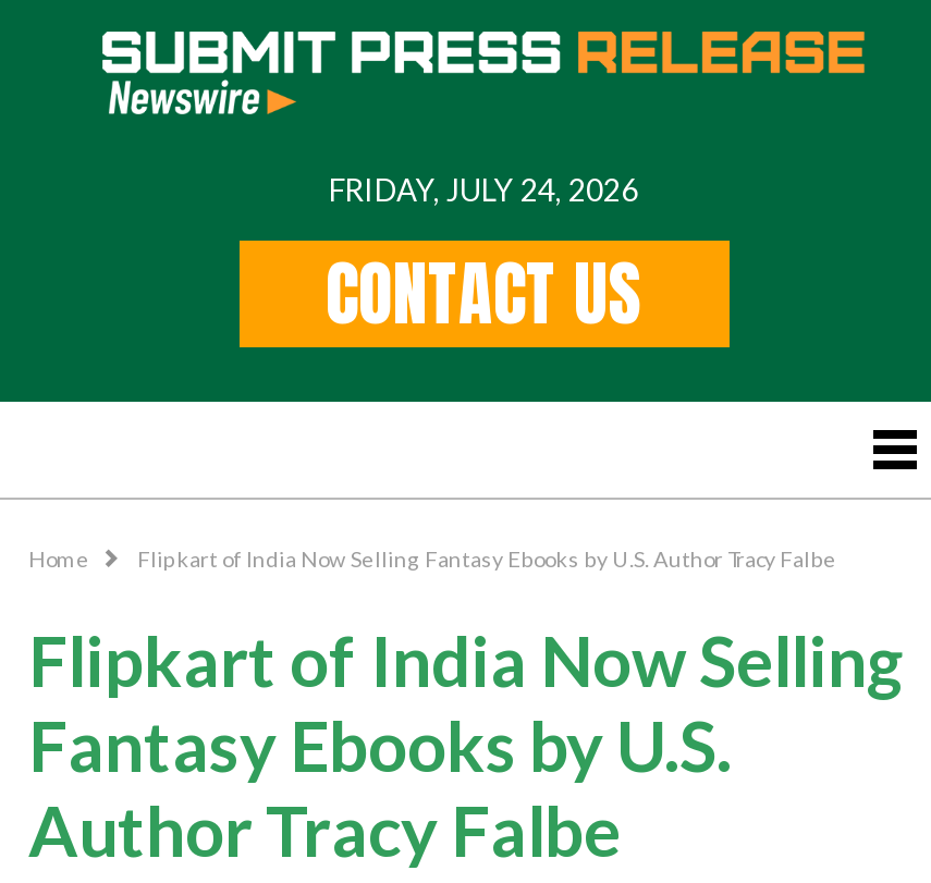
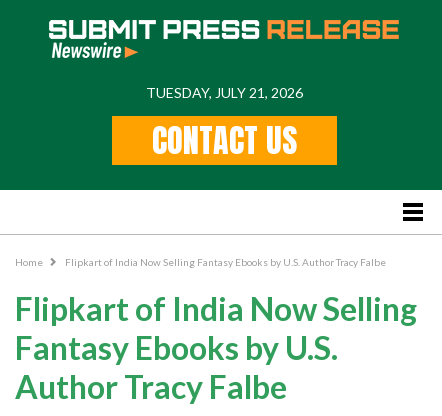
[329,171,638,208] FRIDAY, JULY 24, 2026 -> [145,84,302,101] TUESDAY, JULY 21, 2026

